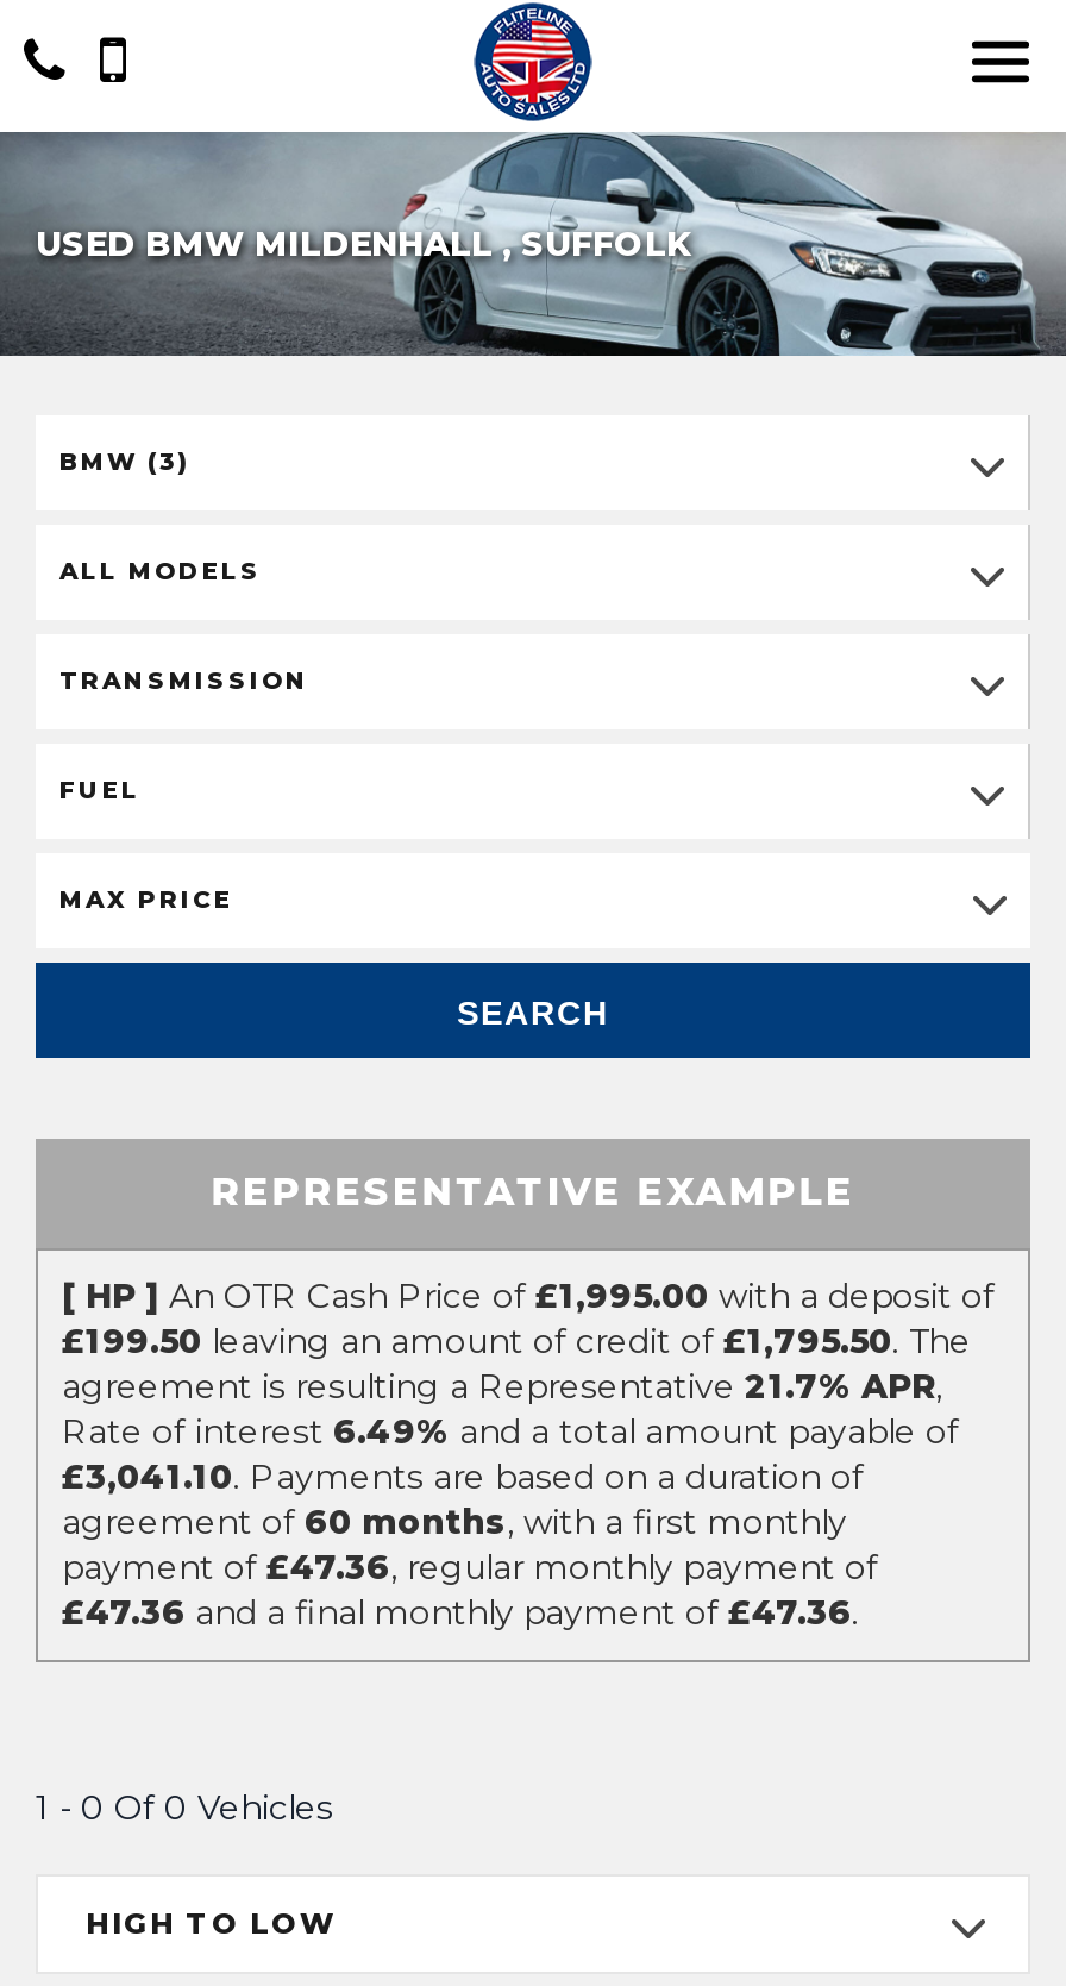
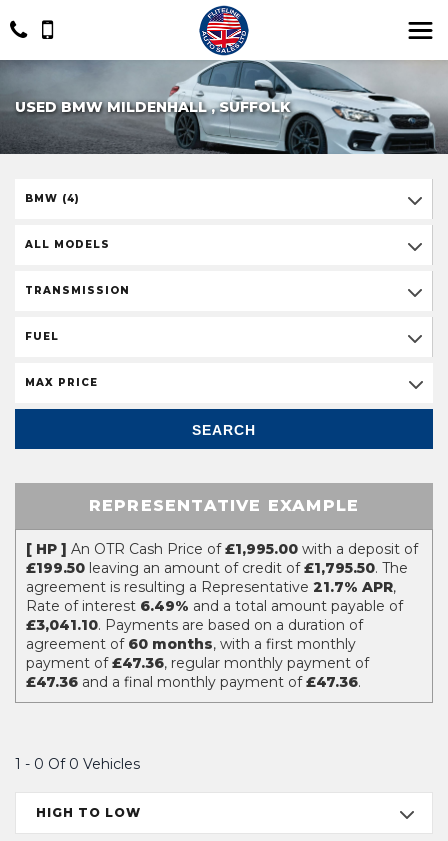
[59,446,190,477] BMW (3) -> [25,192,80,205] BMW (4)

